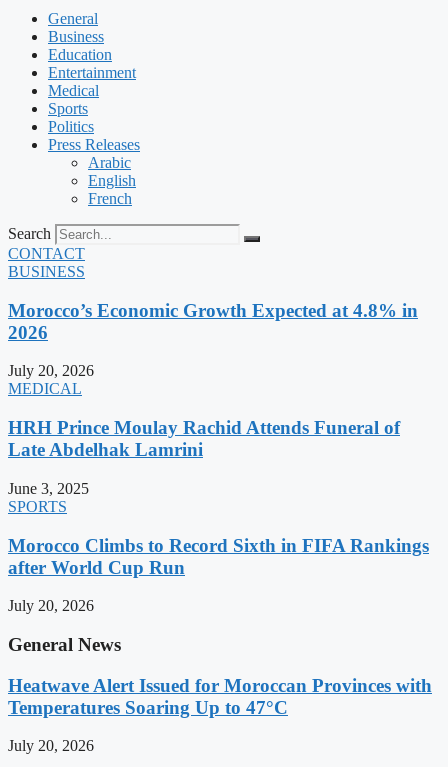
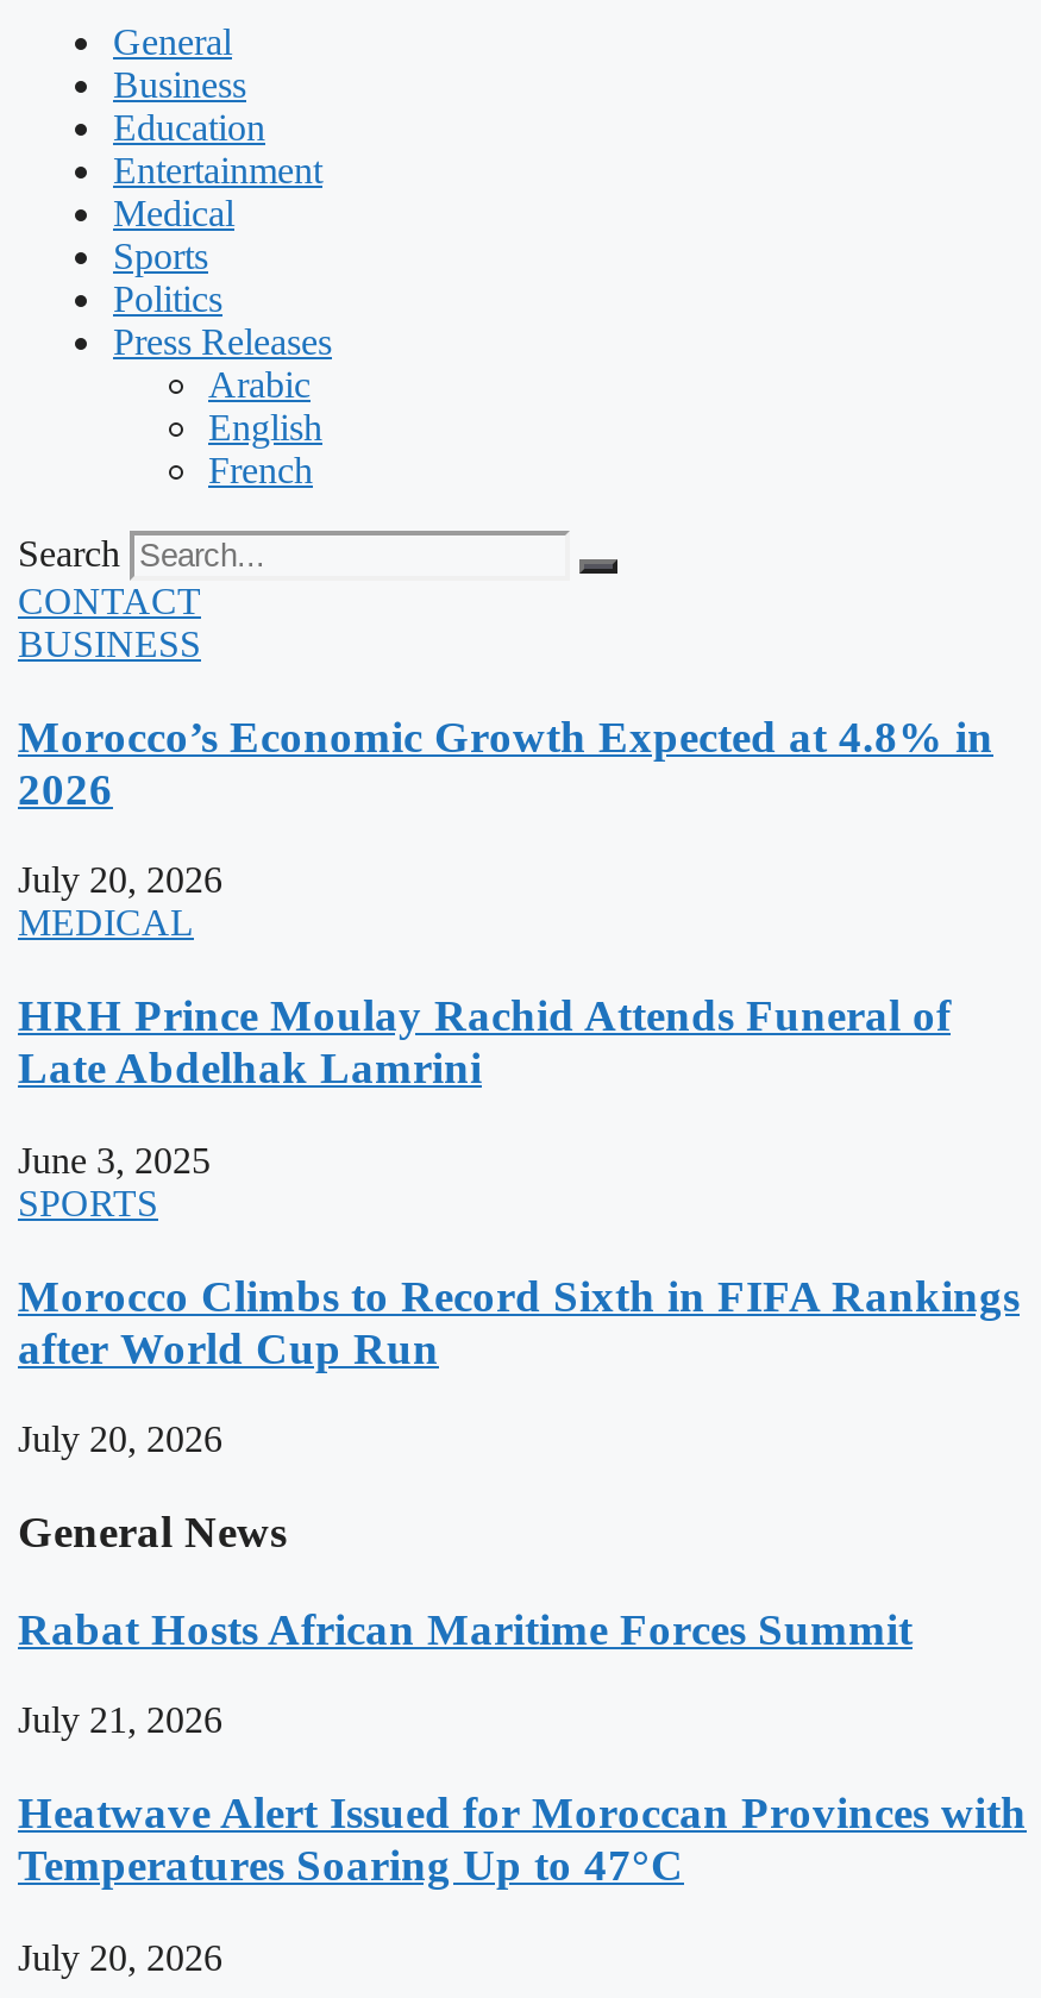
none -> [18,1604,913,1741] Rabat Hosts African Maritime Forces Summit | July 21, 2026

